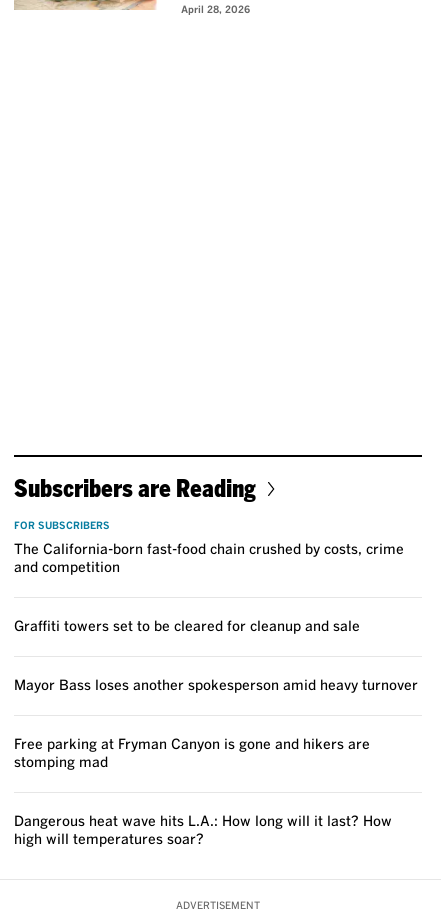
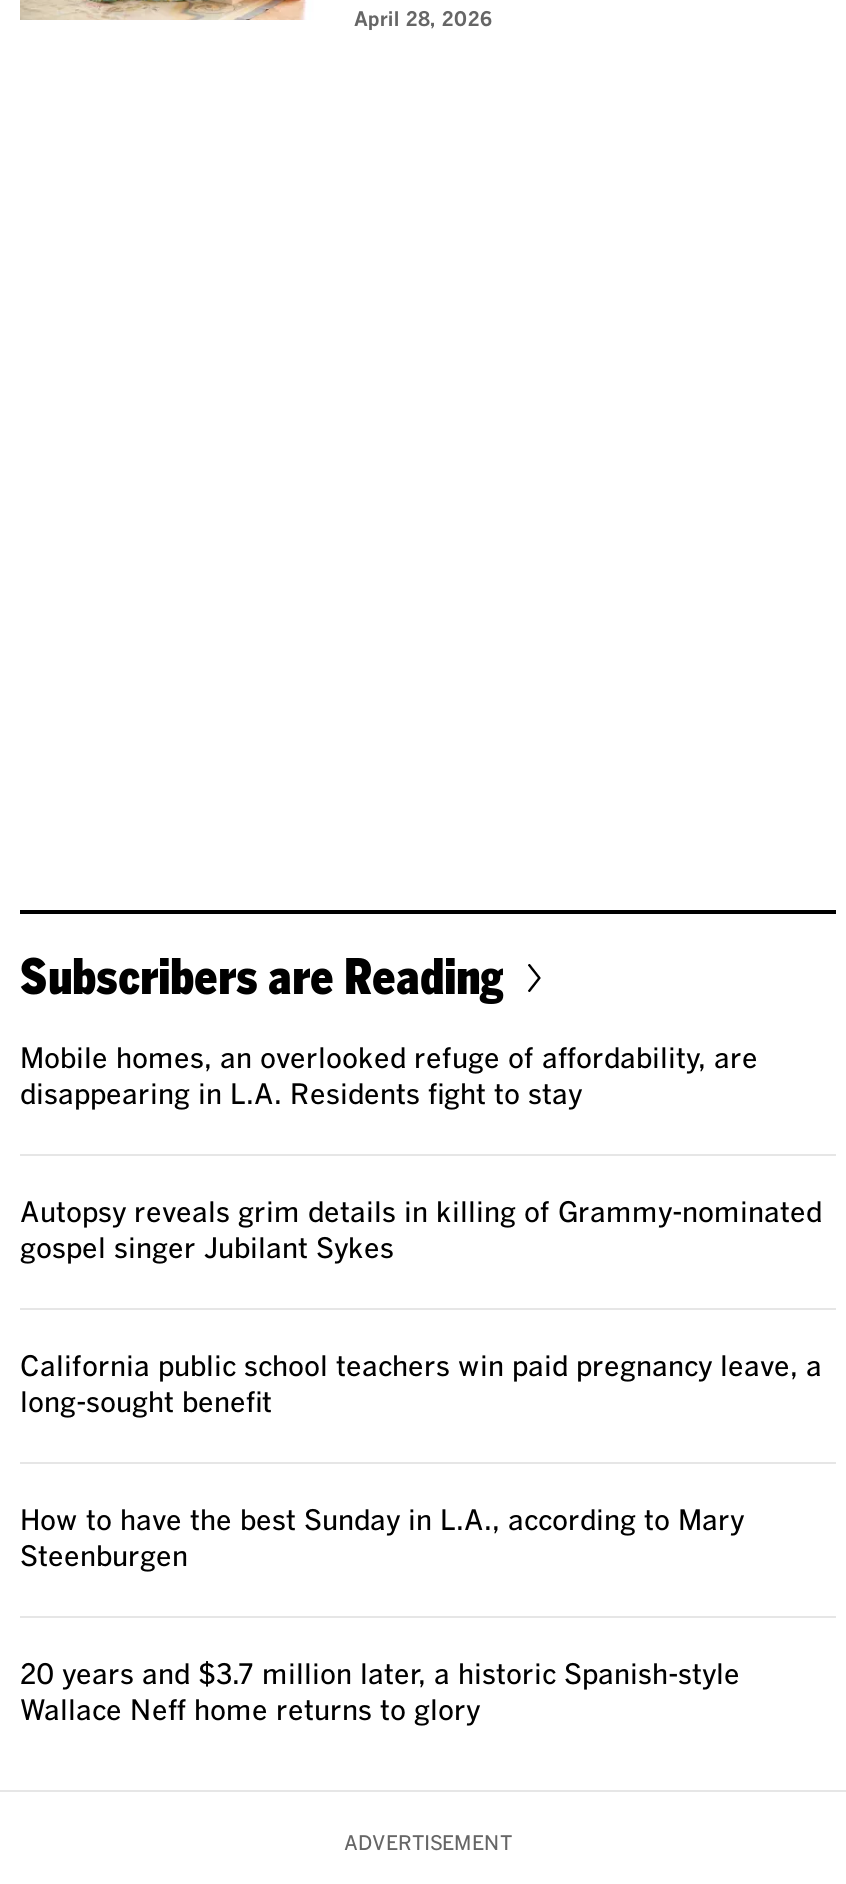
[14,521,404,575] FOR SUBSCRIBERS | The California-born fast-food chain crushed by costs, crime | and competition -> [20,1047,758,1111] Mobile homes, an overlooked refuge of affordability, are | disappearing in L.A. Residents fight to stay
[14,620,360,634] Graffiti towers set to be cleared for cleanup and sale -> [20,1201,822,1265] Autopsy reveals grim details in killing of Grammy-nominated | gospel singer Jubilant Sykes
[14,679,418,693] Mayor Bass loses another spokesperson amid heavy turnover -> [20,1355,822,1419] California public school teachers win paid pregnancy leave, a | long-sought benefit
[14,738,370,770] Free parking at Fryman Canyon is gone and hikers are | stomping mad -> [20,1509,744,1573] How to have the best Sunday in L.A., according to Mary | Steenburgen
[14,815,392,847] Dangerous heat wave hits L.A.: How long will it last? How | high will temperatures soar? -> [20,1663,740,1727] 20 years and $3.7 million later, a historic Spanish-style | Wallace Neff home returns to glory

